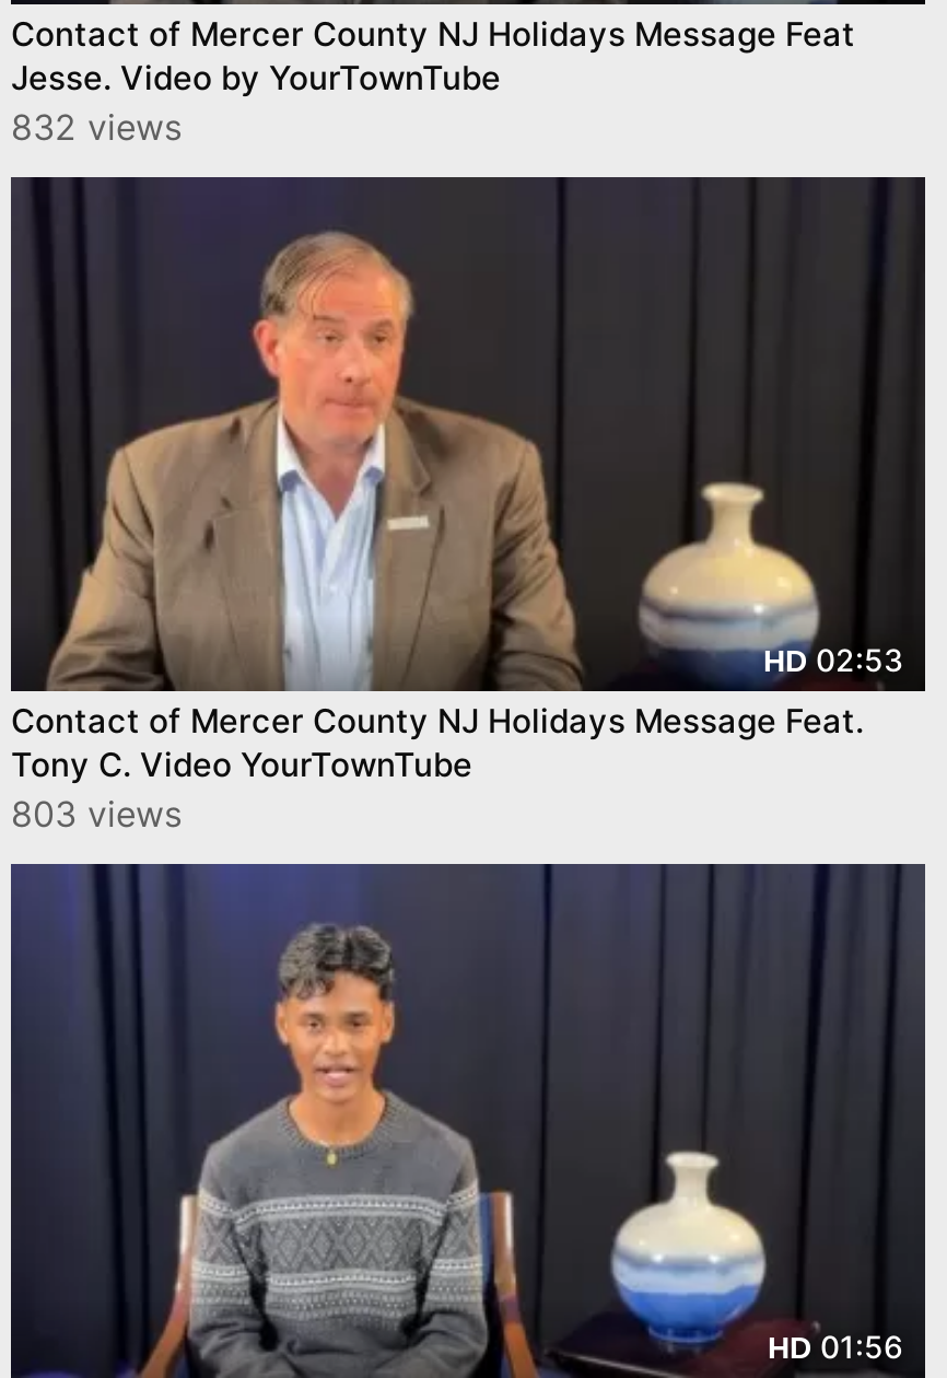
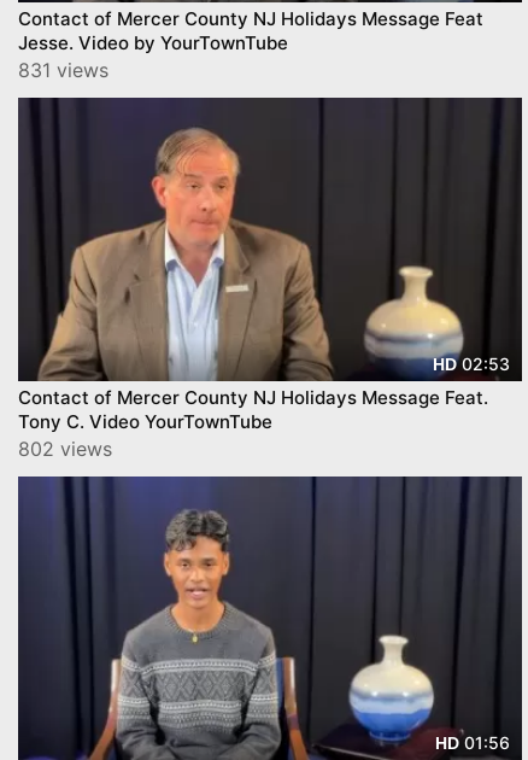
[11,105,182,148] 832 views -> [18,58,108,82] 831 views
[11,792,182,835] 803 views -> [18,437,112,461] 802 views

